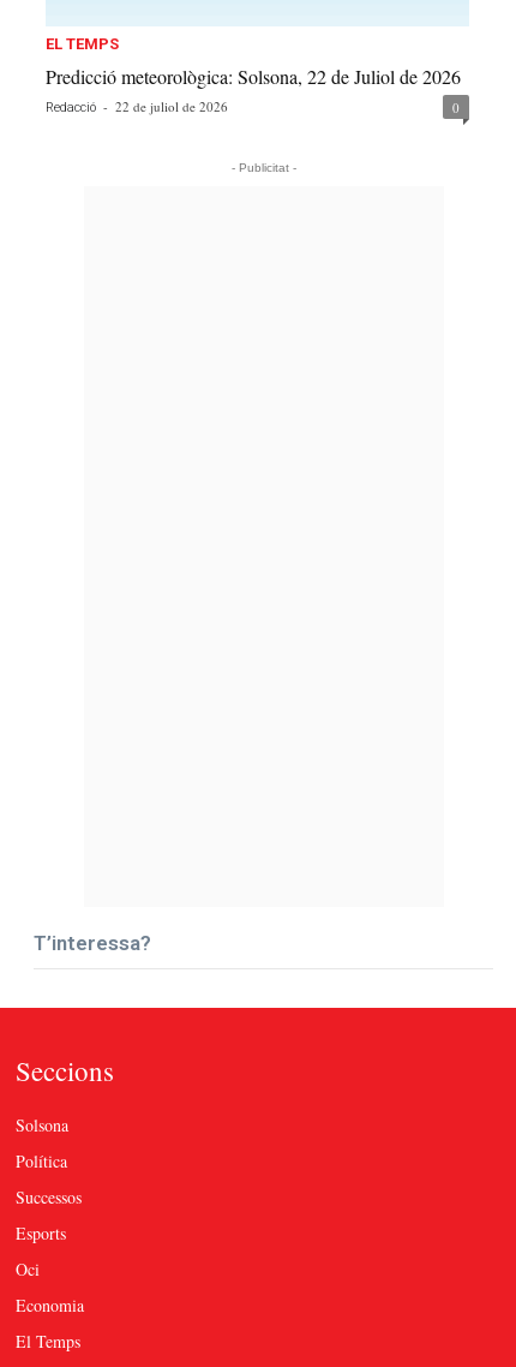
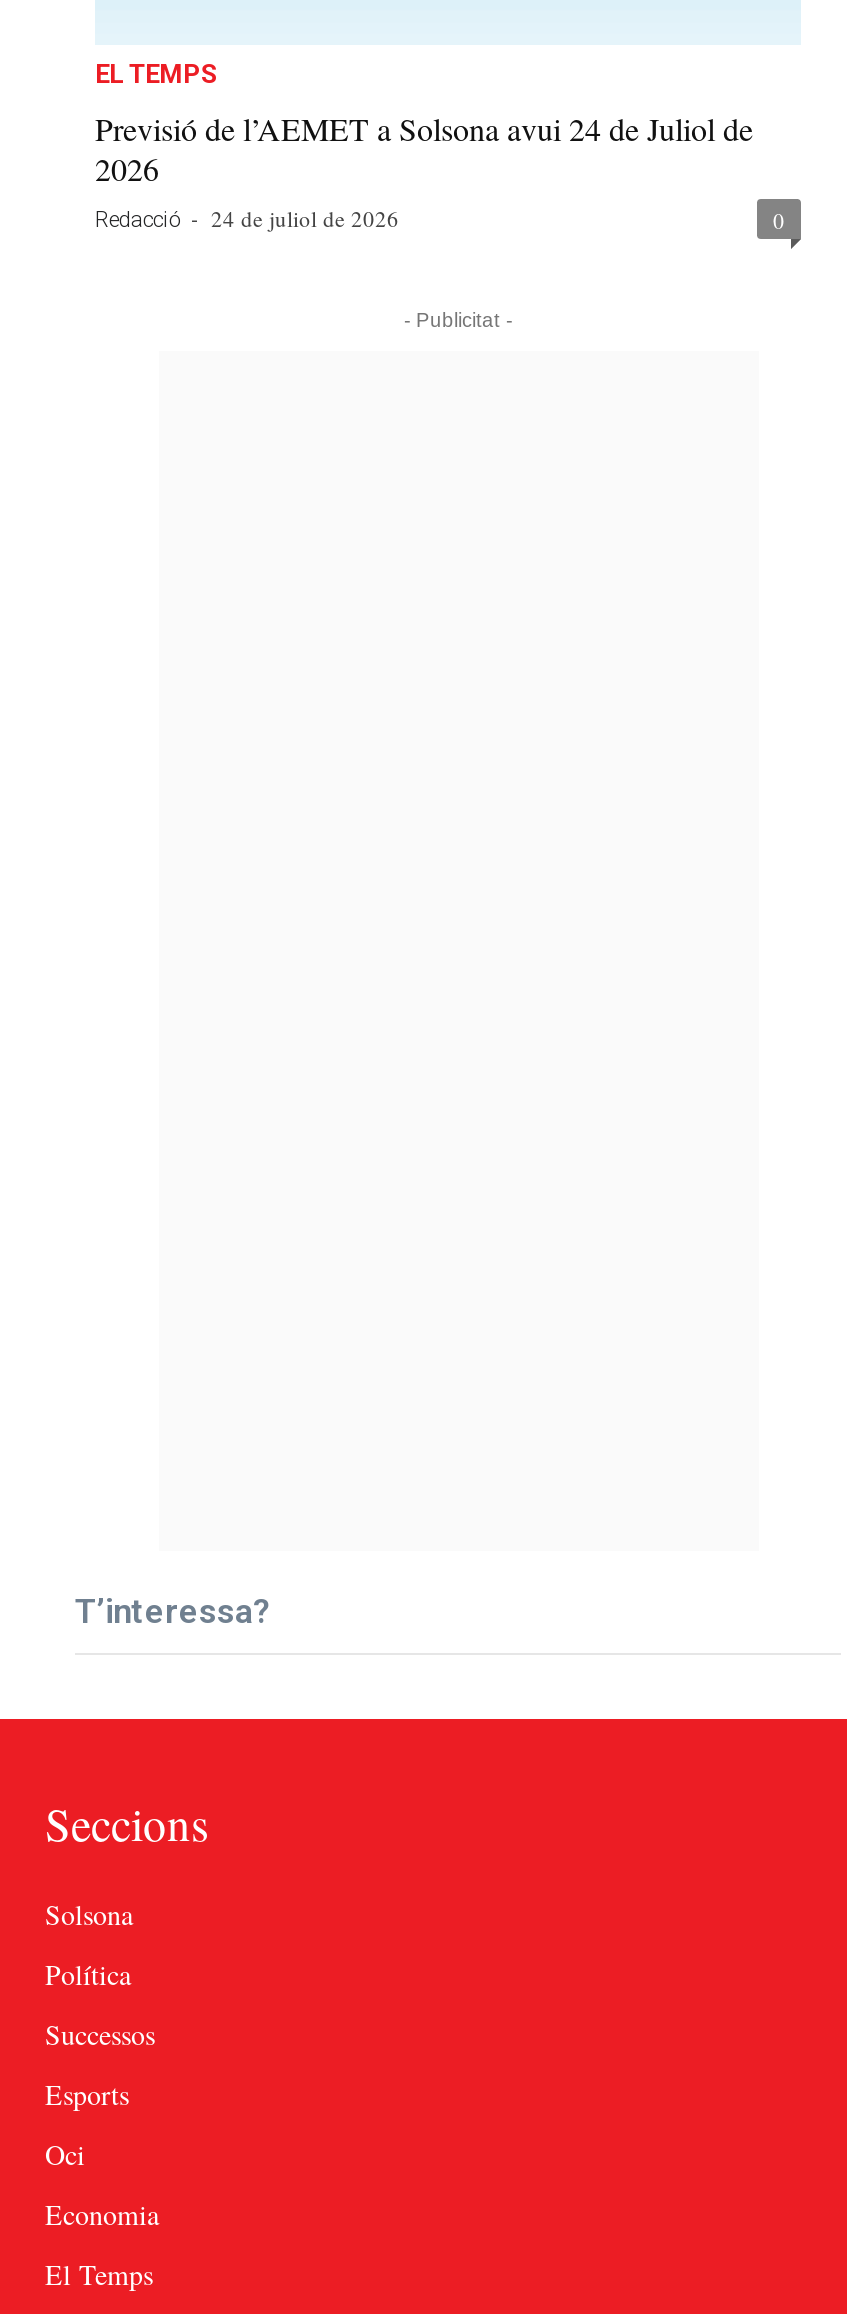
[46,64,461,115] Predicció meteorològica: Solsona, 22 de Juliol de 2026 | Redacció - 22 de juliol de 2026 -> [95,106,753,232] Previsió de l’AEMET a Solsona avui 24 de Juliol de | 2026 | Redacció - 24 de juliol de 2026

